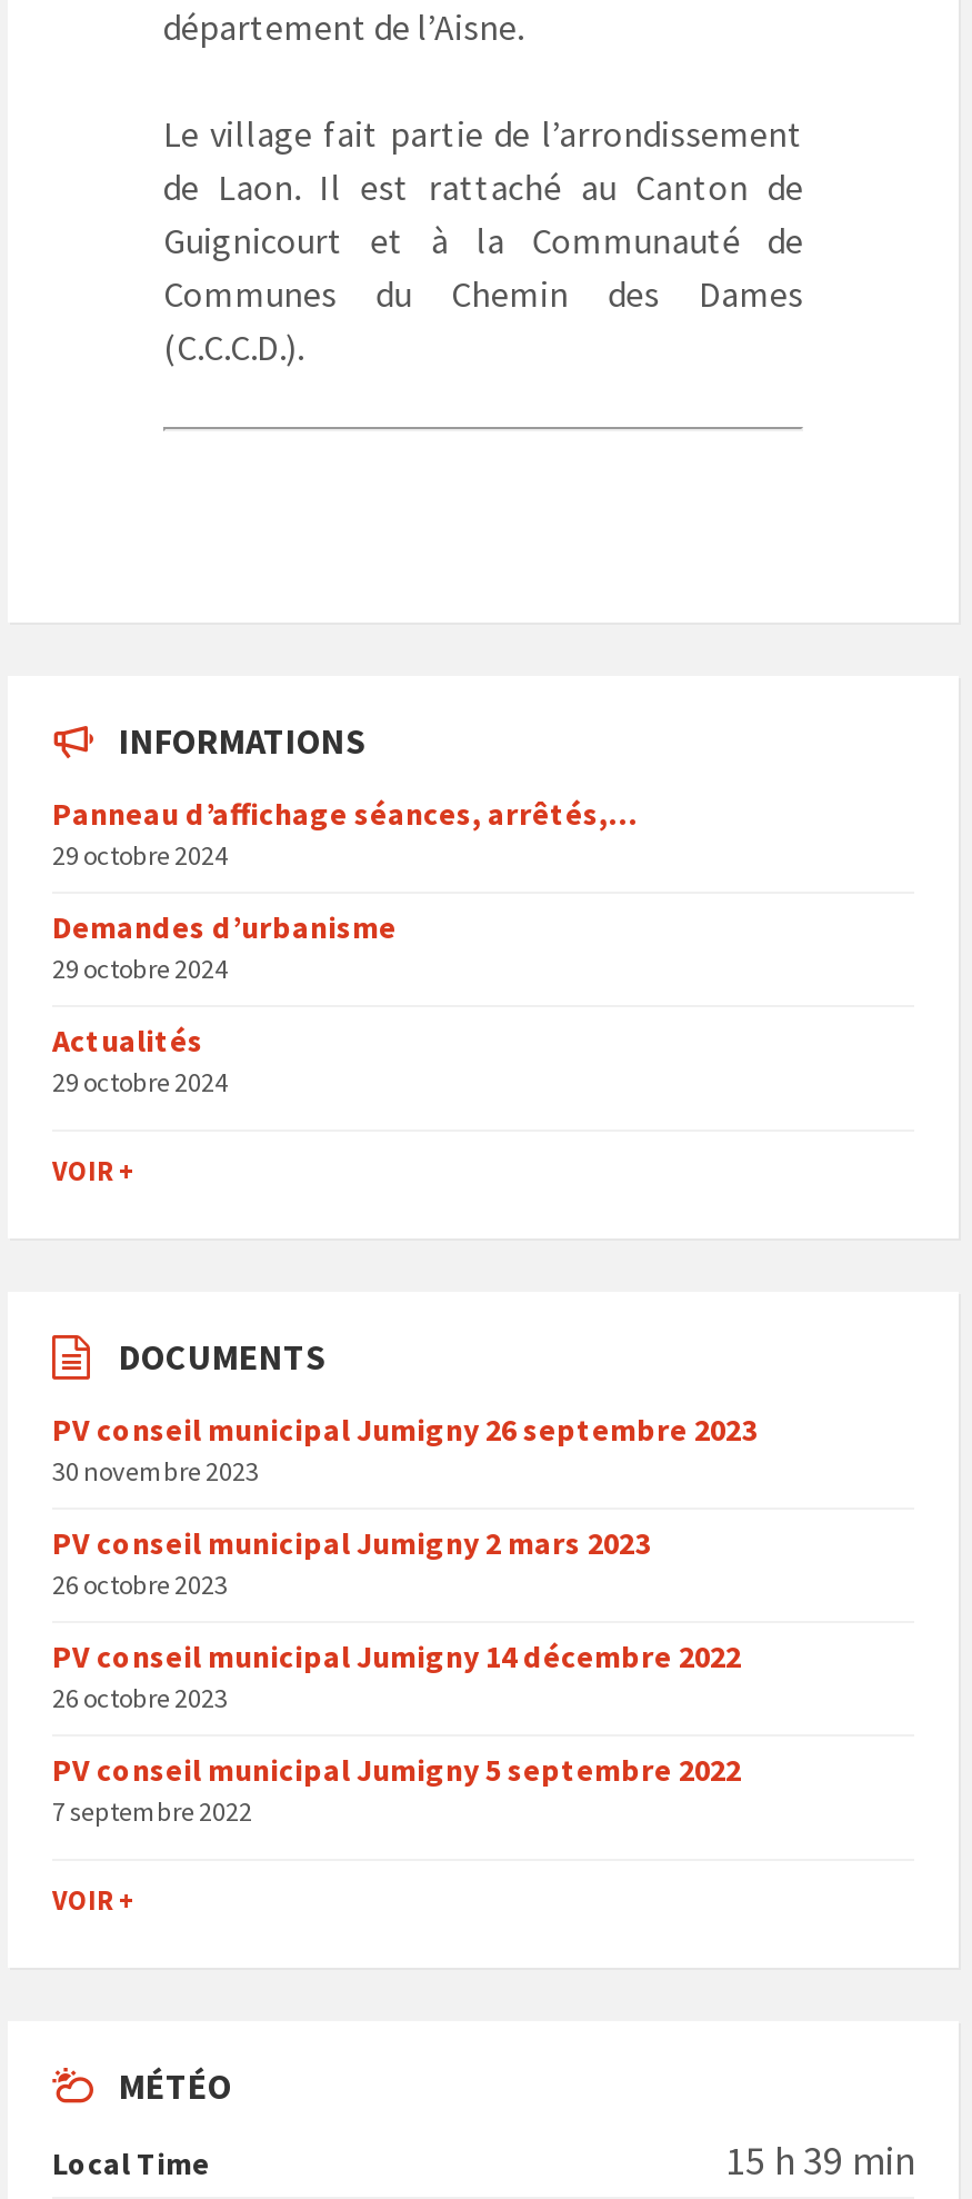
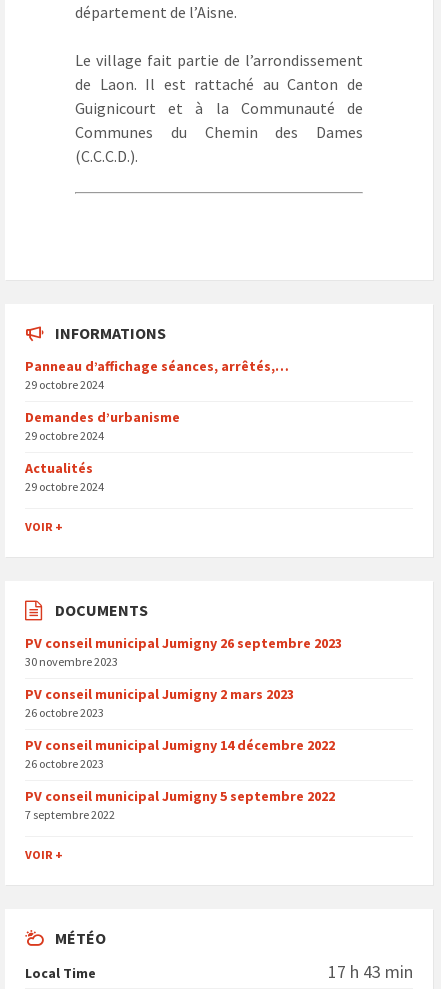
[725,2134,914,2185] 15 h 39 min -> [328,960,413,983] 17 h 43 min

